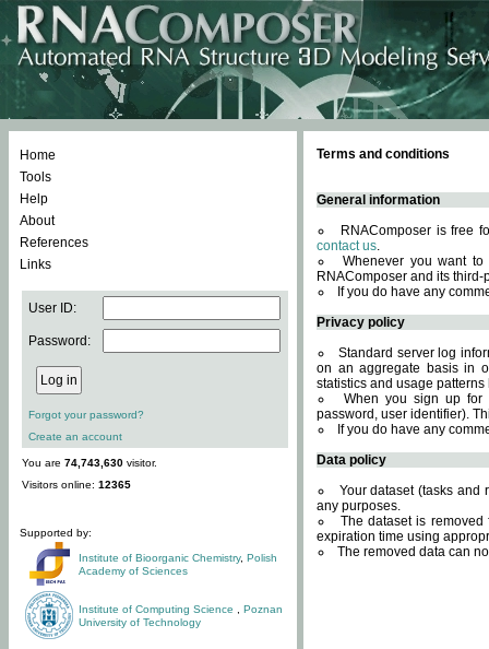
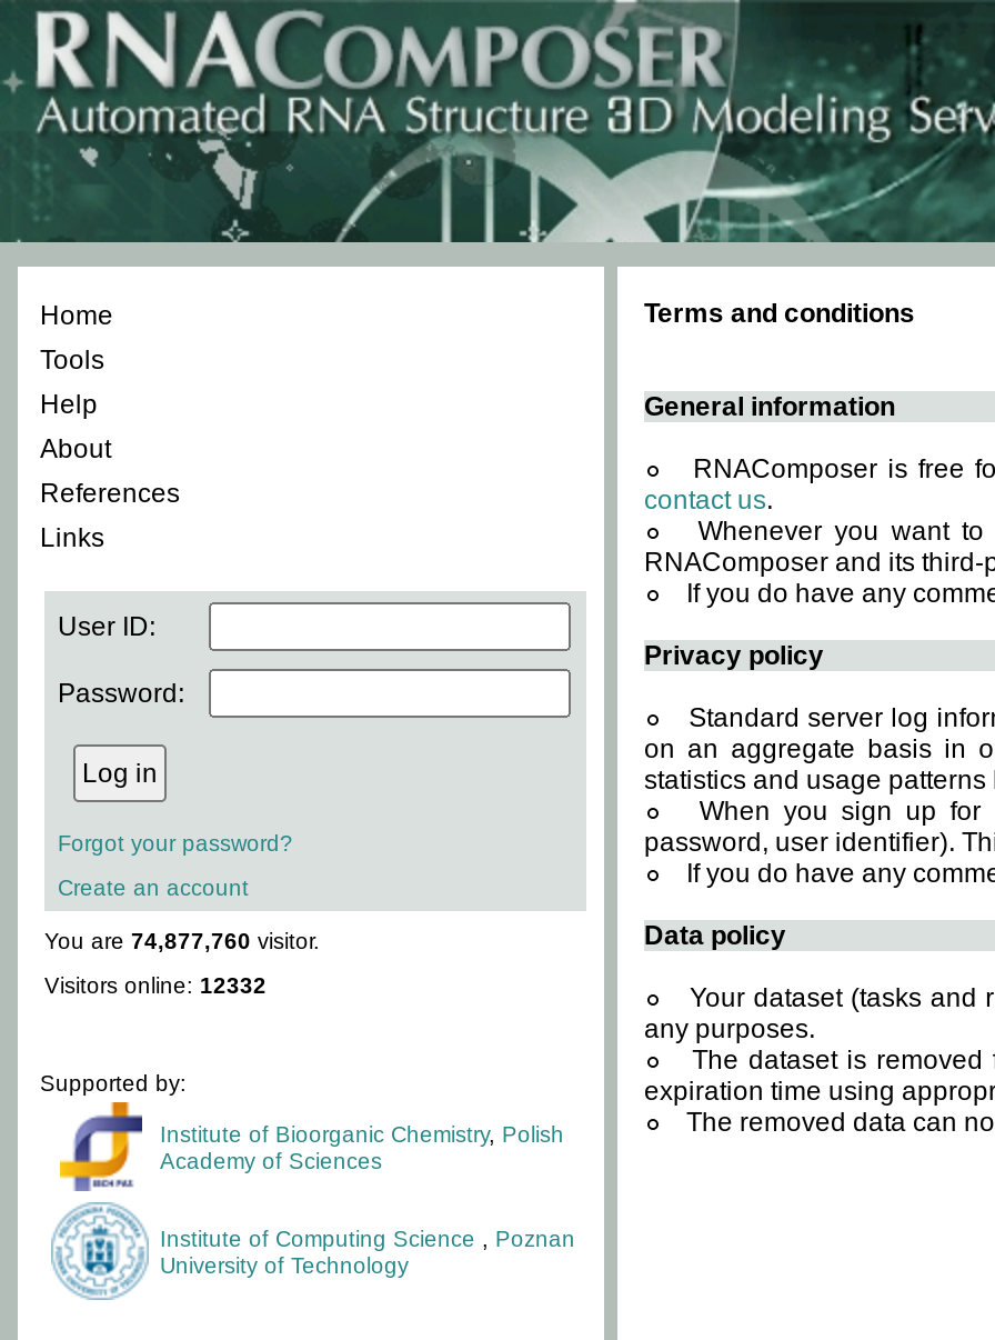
[22,457,157,469] You are 74,743,630 visitor. -> [44,929,320,953] You are 74,877,760 visitor.
[22,479,131,491] Visitors online: 12365 -> [44,973,267,998] Visitors online: 12332

